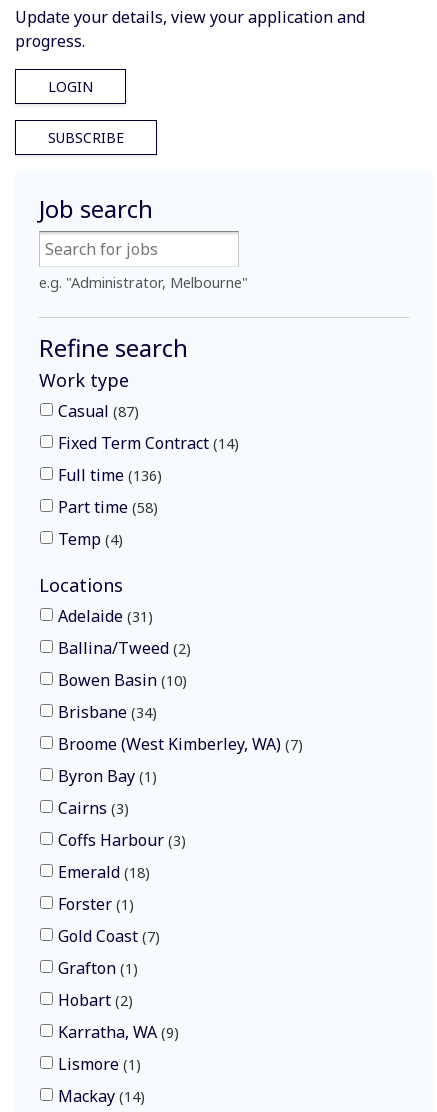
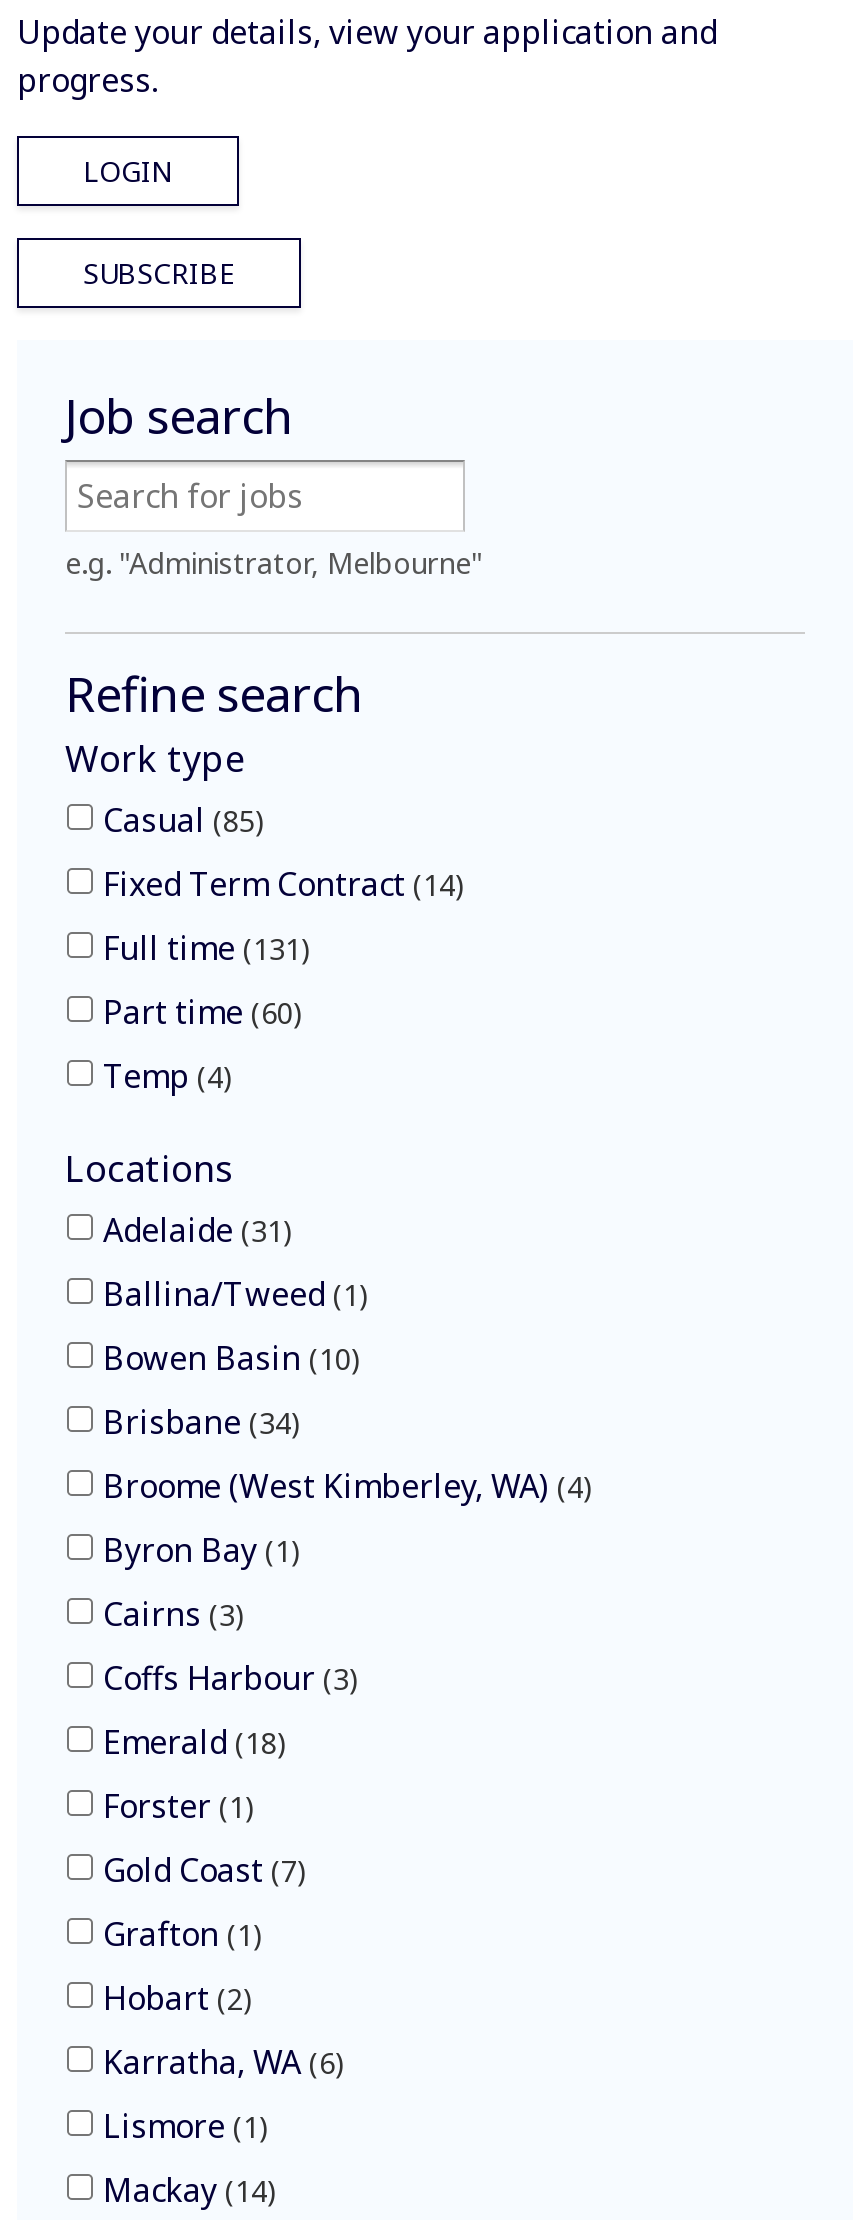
[58,400,134,422] Casual 87 -> [103,797,255,841] Casual 85
[58,464,157,486] Full time 136 -> [103,925,301,969] Full time 131
[58,496,153,518] Part time 58 -> [103,989,293,1033] Part time 60
[58,637,186,659] Ballina/Tweed 2 -> [103,1271,359,1315] Ballina/Tweed 1
[58,733,298,755] Broome (West Kimberley, WA) 7 -> [103,1463,583,1507] Broome (West Kimberley, WA) 4
[58,1021,174,1043] Karratha, WA 9 -> [103,2039,335,2083] Karratha, WA 6

